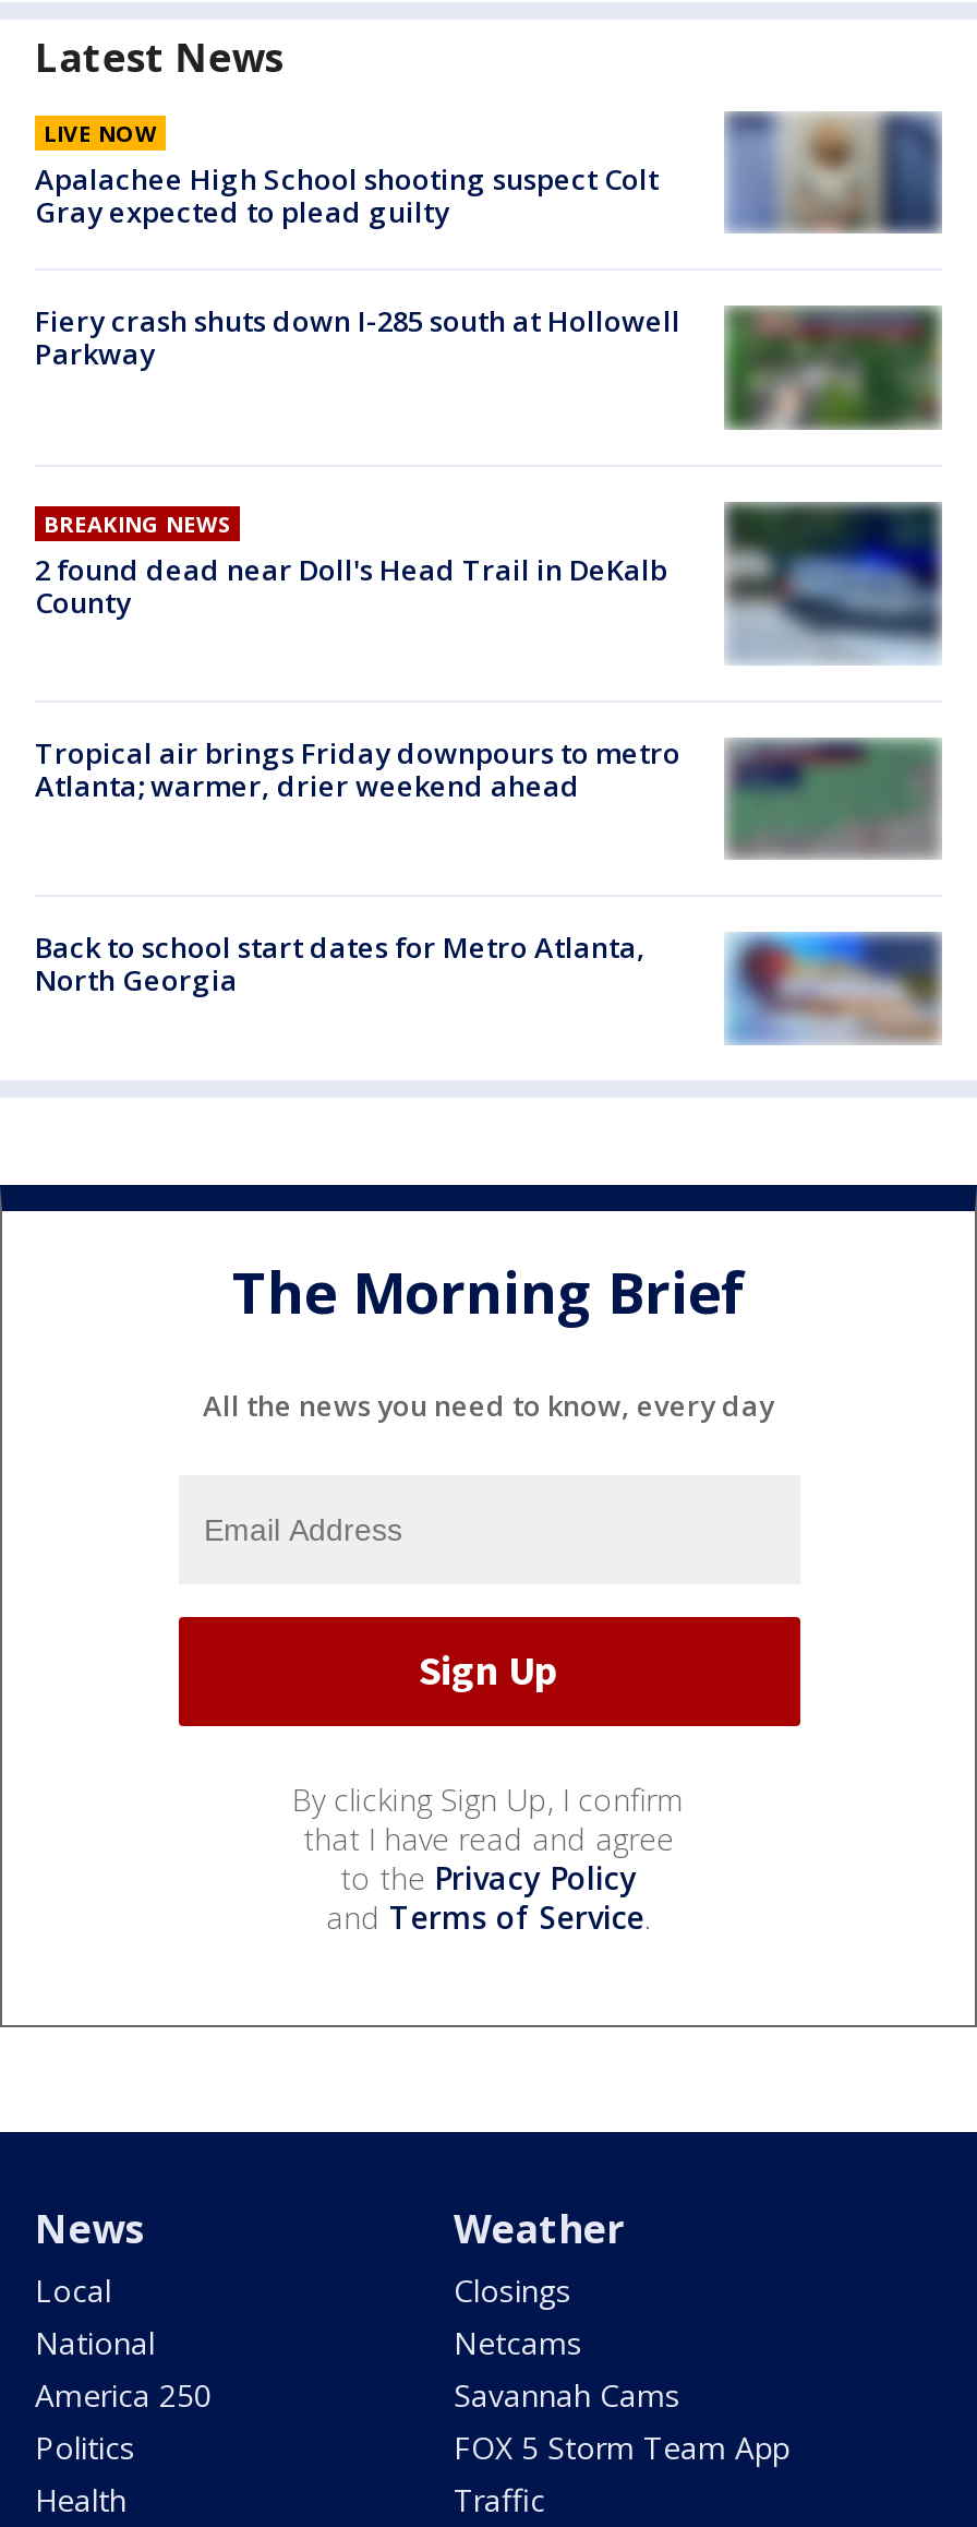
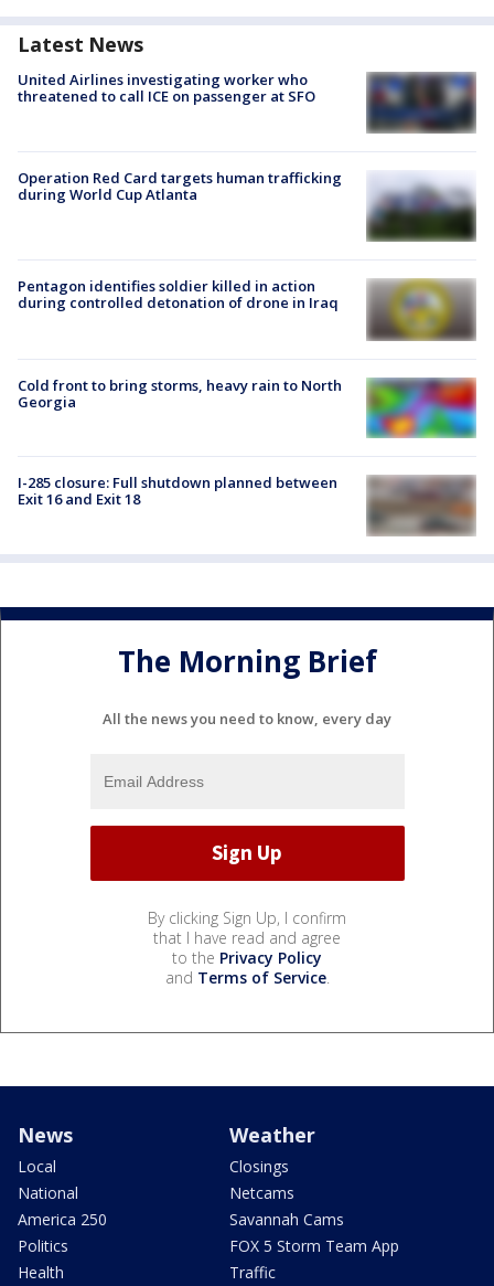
[35,118,659,232] LIVE NOW | Apalachee High School shooting suspect Colt | Gray expected to plead guilty -> [18,70,315,106] United Airlines investigating worker who | threatened to call ICE on passenger at SFO
[726,116,940,233] [image] -> [366,73,475,134] [image]
[35,302,944,447] [image] | Fiery crash shuts down I-285 south at Hollowell | Parkway -> [18,168,477,243] [image] | Operation Red Card targets human trafficking | during World Cup Atlanta
[35,500,944,666] [image] | BREAKING NEWS | 2 found dead near Doll's Head Trail in DeKalb | County -> [18,269,476,343] [image] | Pentagon identifies soldier killed in action | during controlled detonation of drone in Iraq
[35,731,942,860] [image] | Tropical air brings Friday downpours to metro | Atlanta; warmer, drier weekend ahead -> [18,375,476,442] [image] | Cold front to bring storms, heavy rain to North | Georgia
[35,925,940,1045] [image] | Back to school start dates for Metro Atlanta, | North Georgia -> [18,472,476,536] [image] | I-285 closure: Full shutdown planned between | Exit 16 and Exit 18

